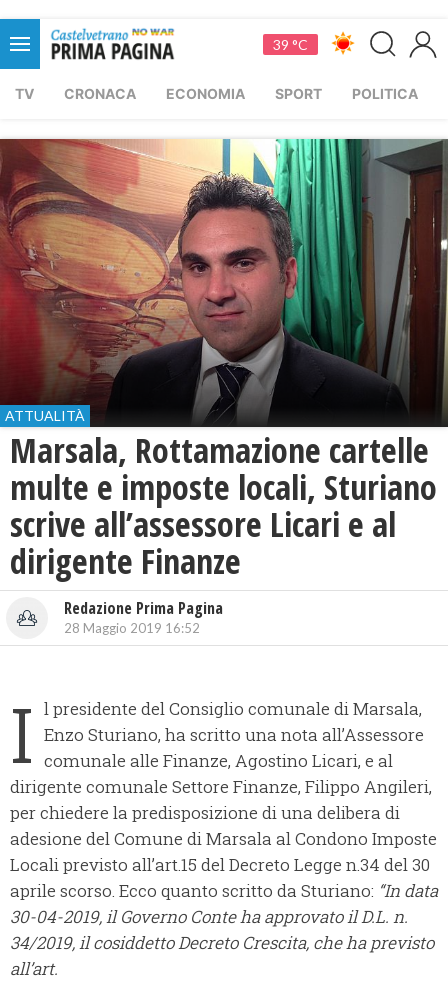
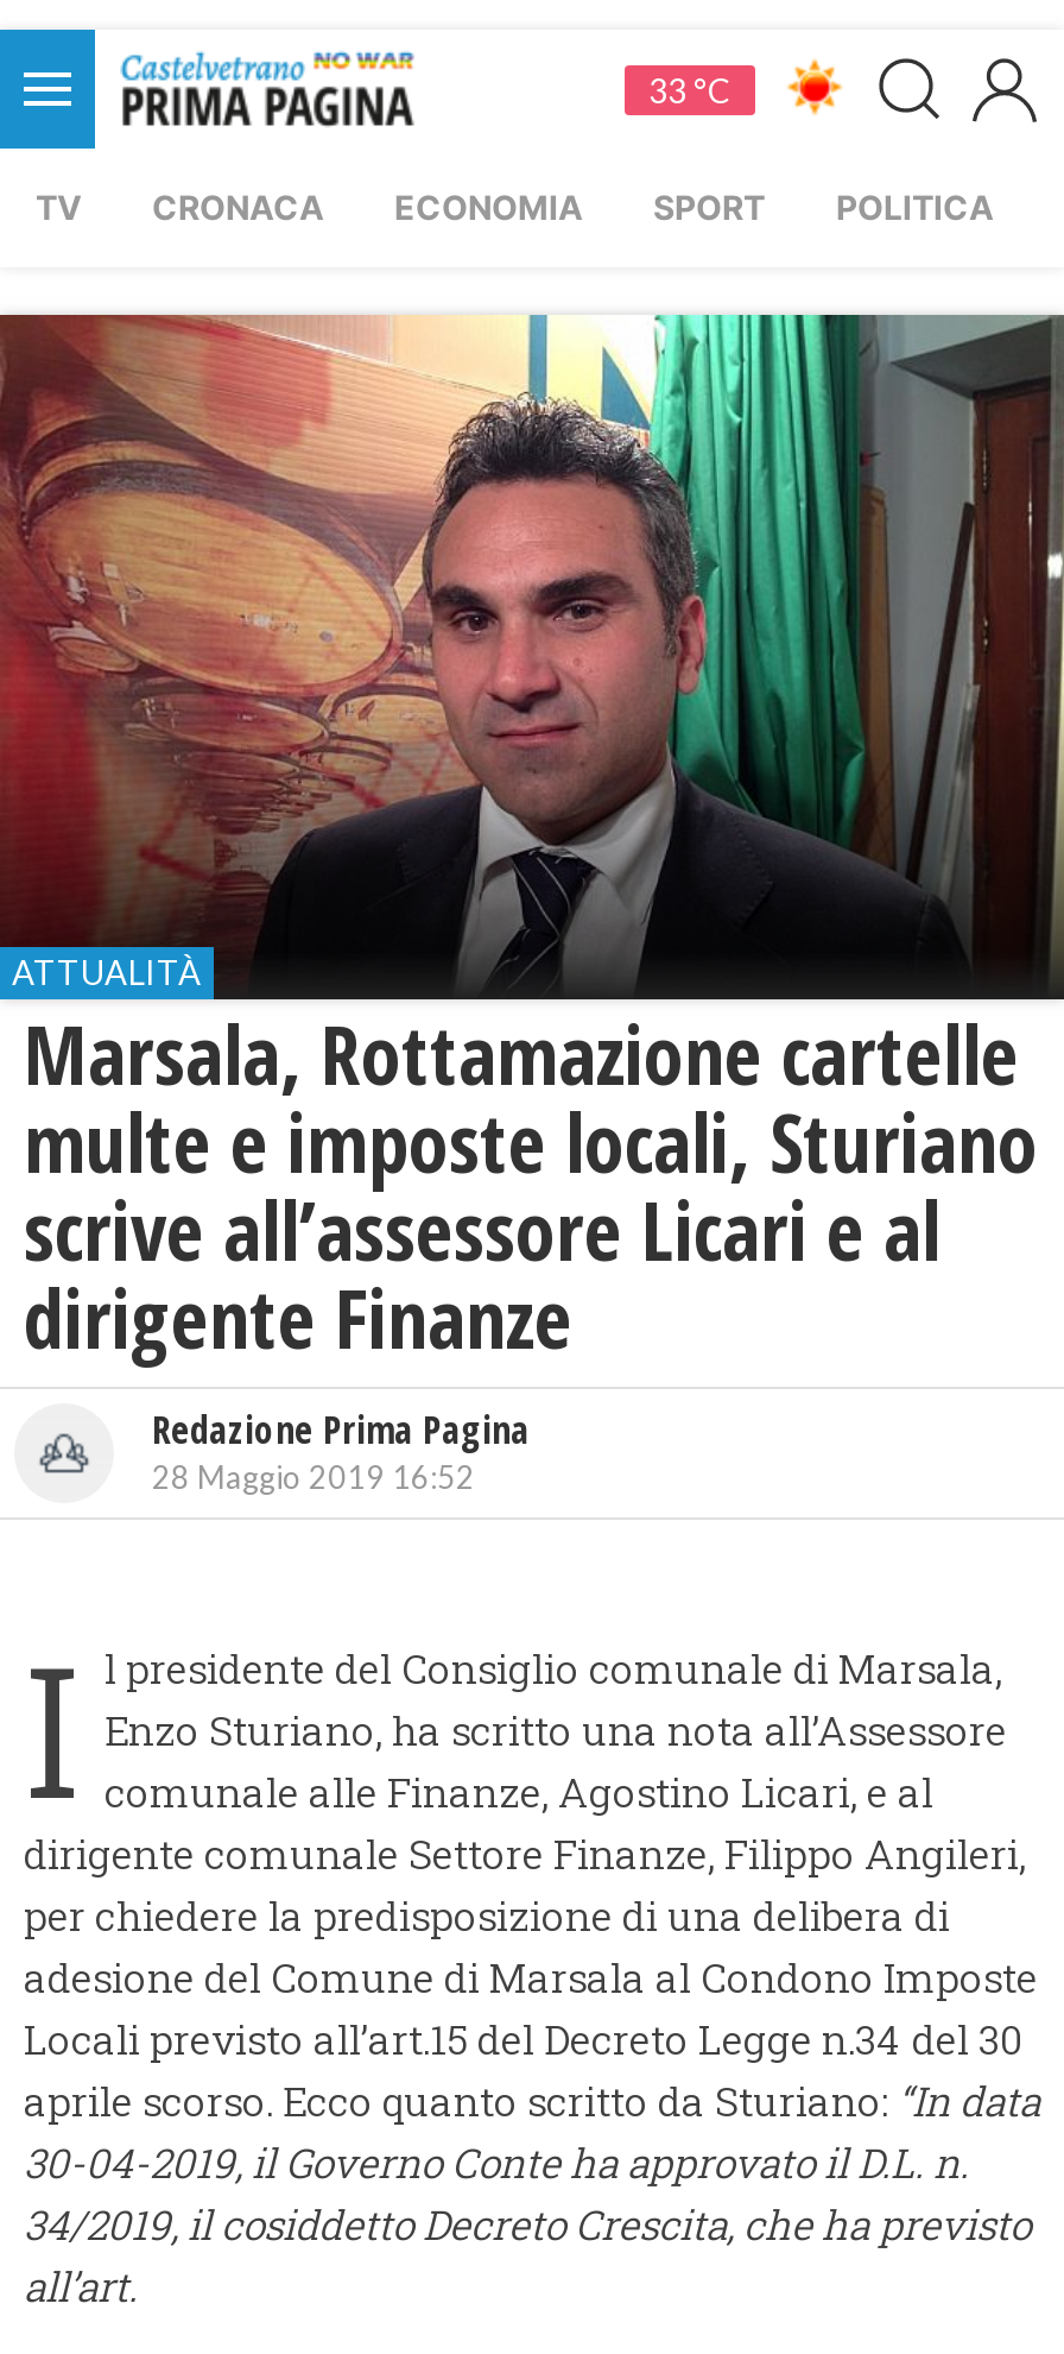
[273,35,308,52] 39 °C -> [648,69,731,109] 33 °C

